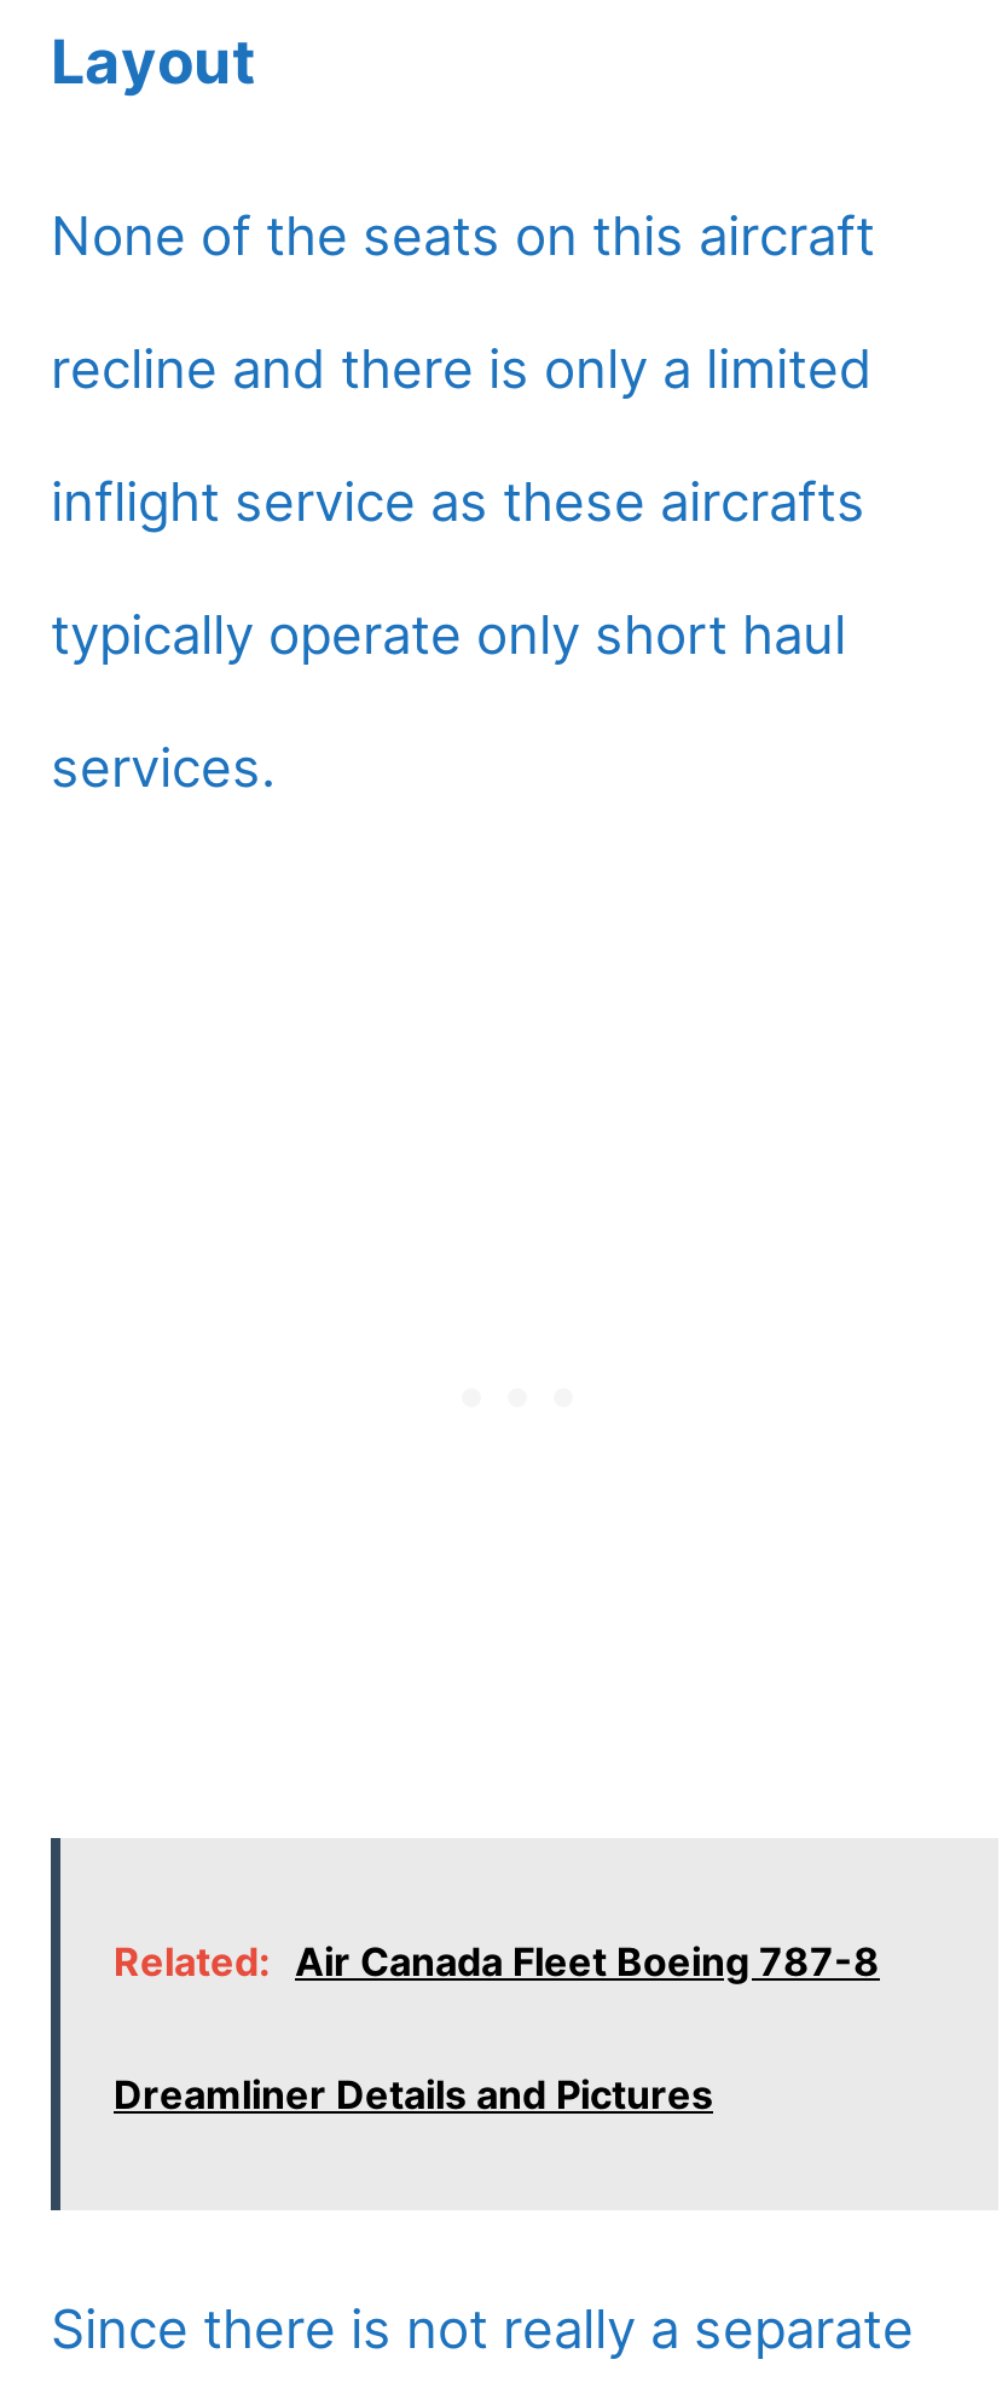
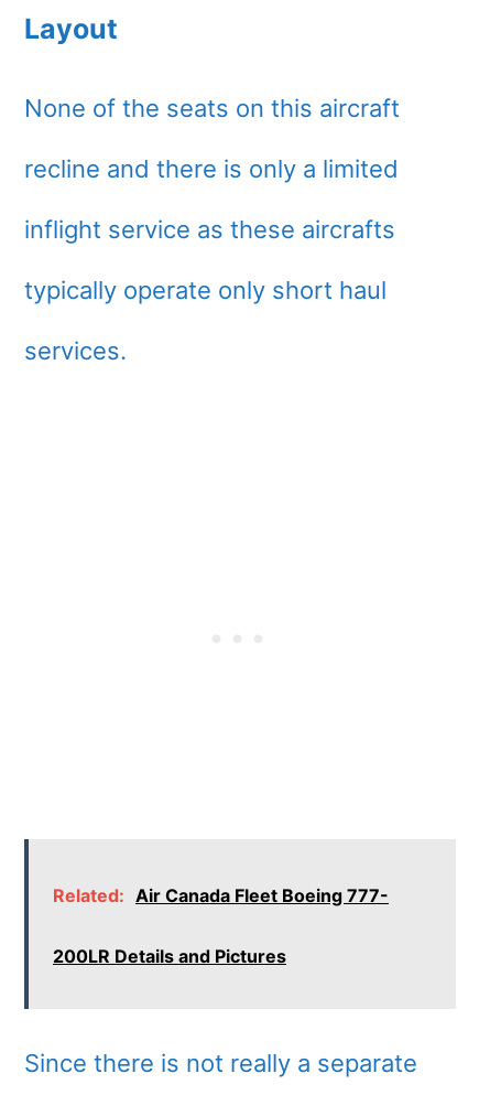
[114,1936,880,1985] Related: Air Canada Fleet Boeing 787-8 -> [53,884,389,906] Related: Air Canada Fleet Boeing 777-
[114,2069,713,2118] Dreamliner Details and Pictures -> [53,945,286,967] 200LR Details and Pictures

